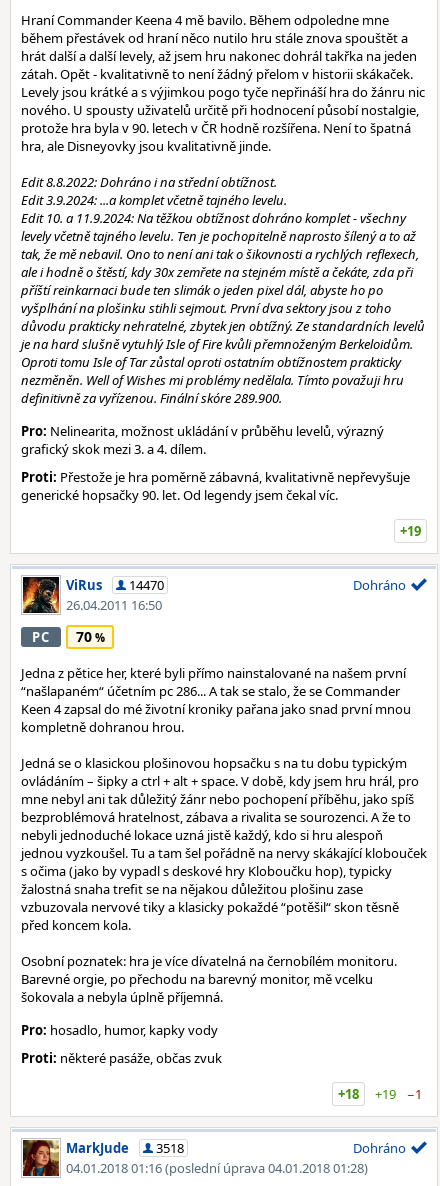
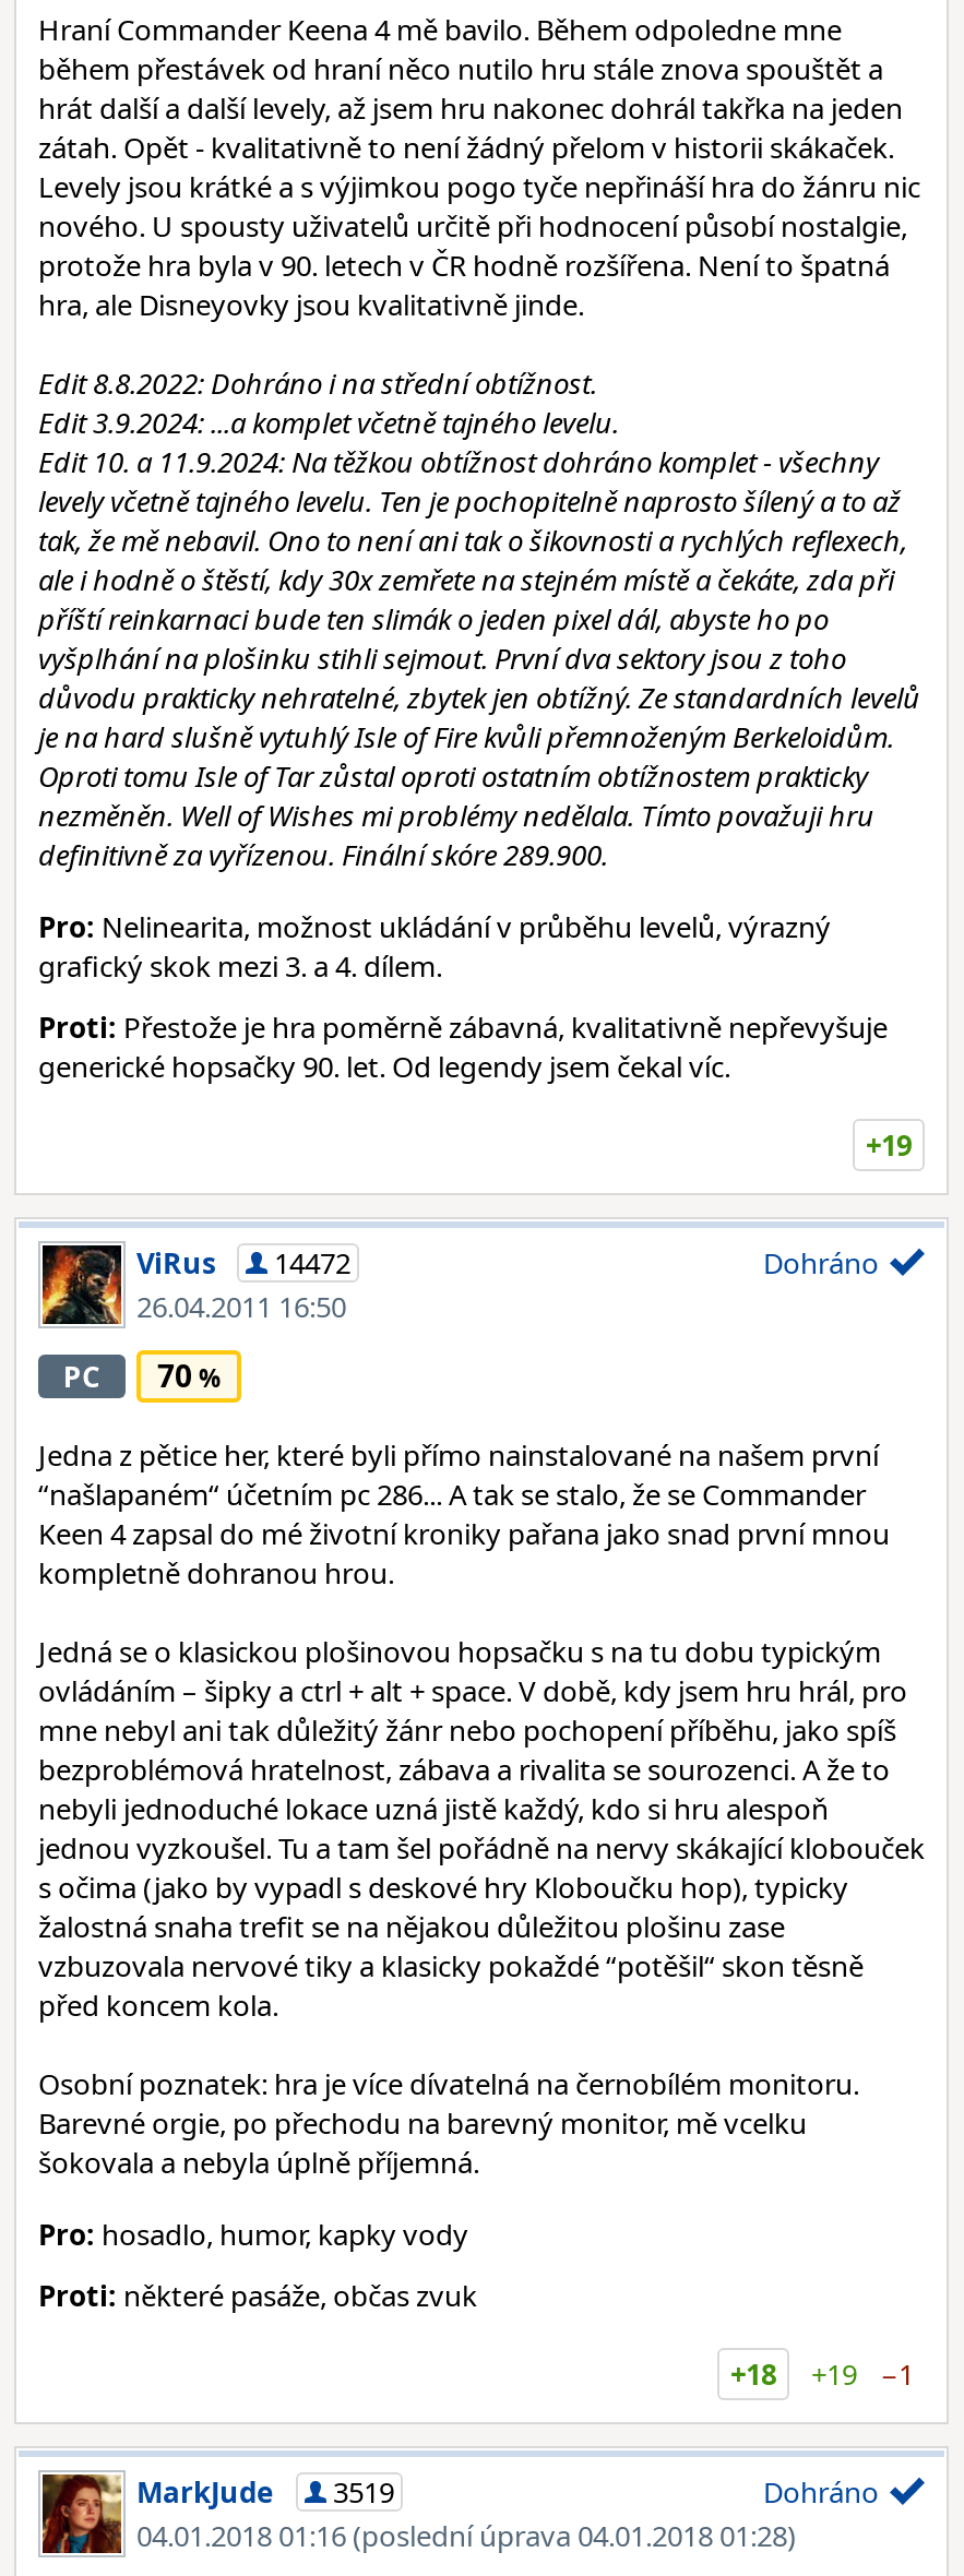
[66,576,164,594] ViRus 14470 -> [136,1243,350,1283] ViRus 14472
[66,1139,184,1157] MarkJude 3518 -> [136,2472,394,2512] MarkJude 3519

